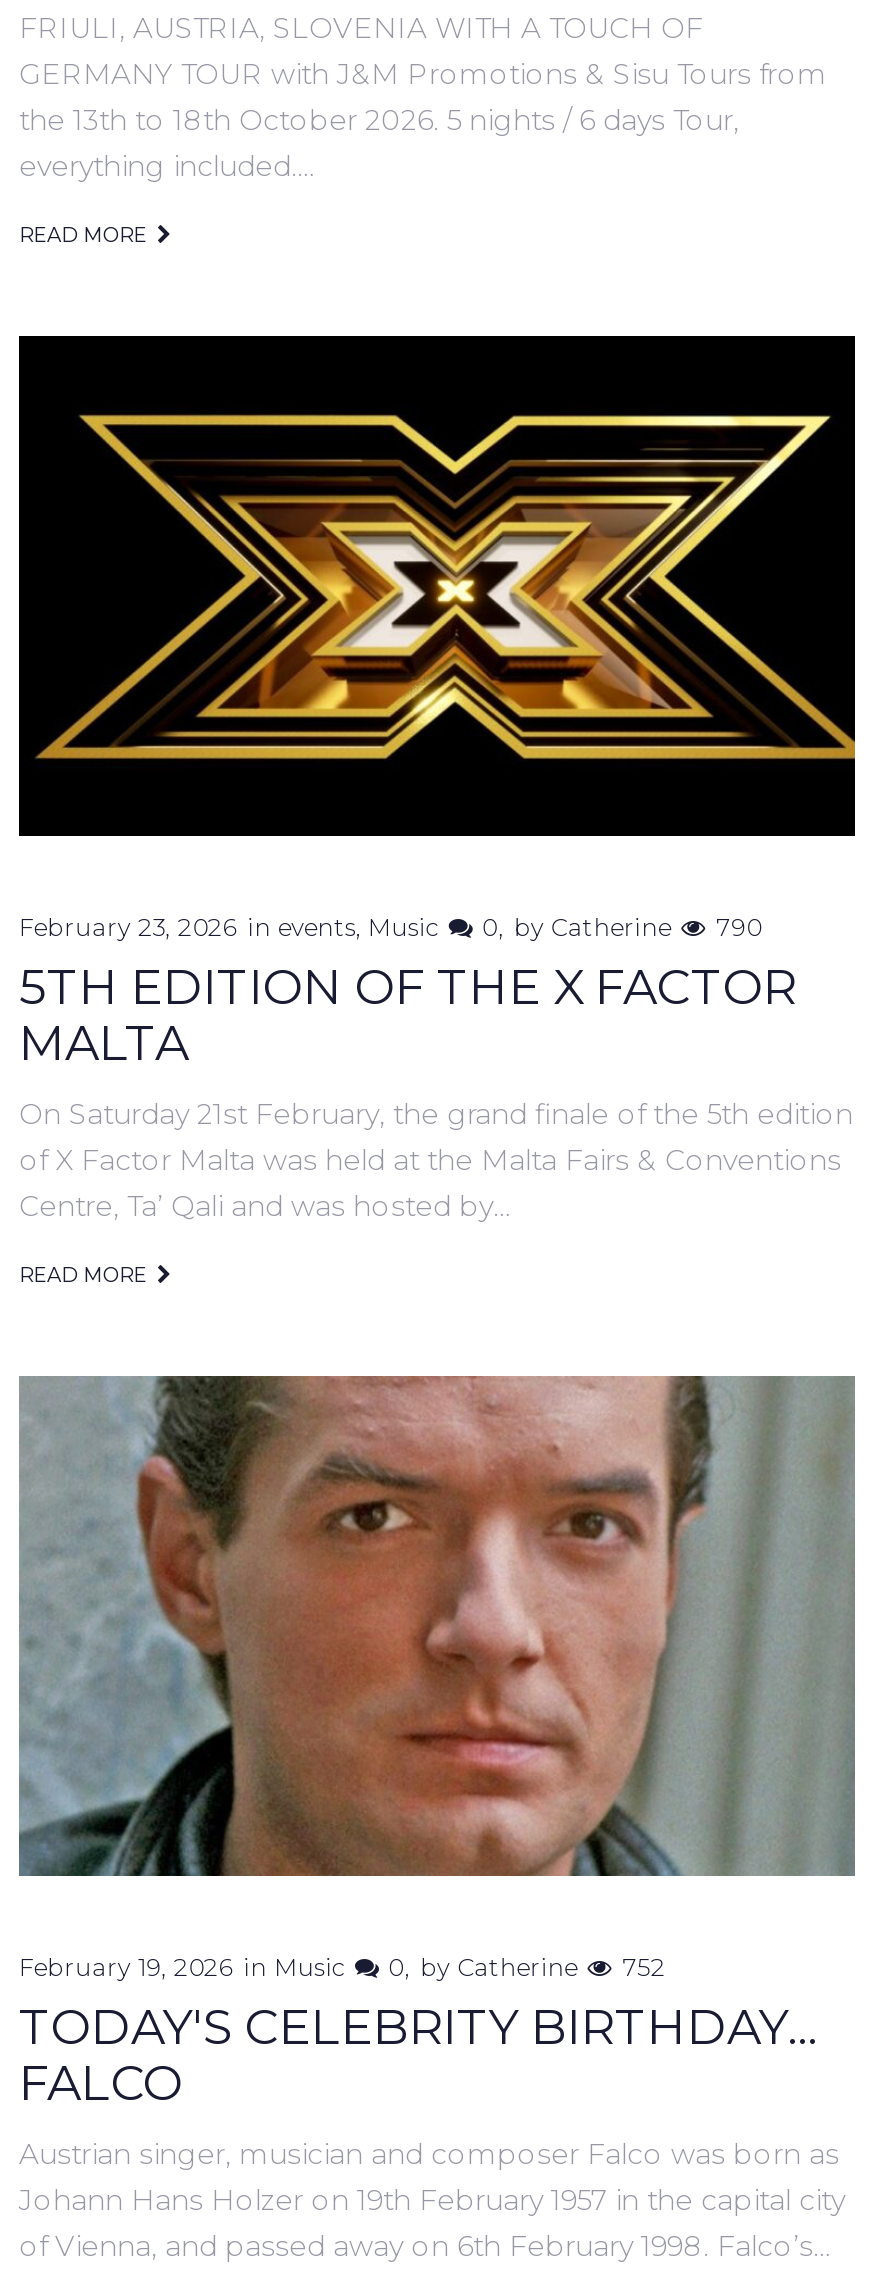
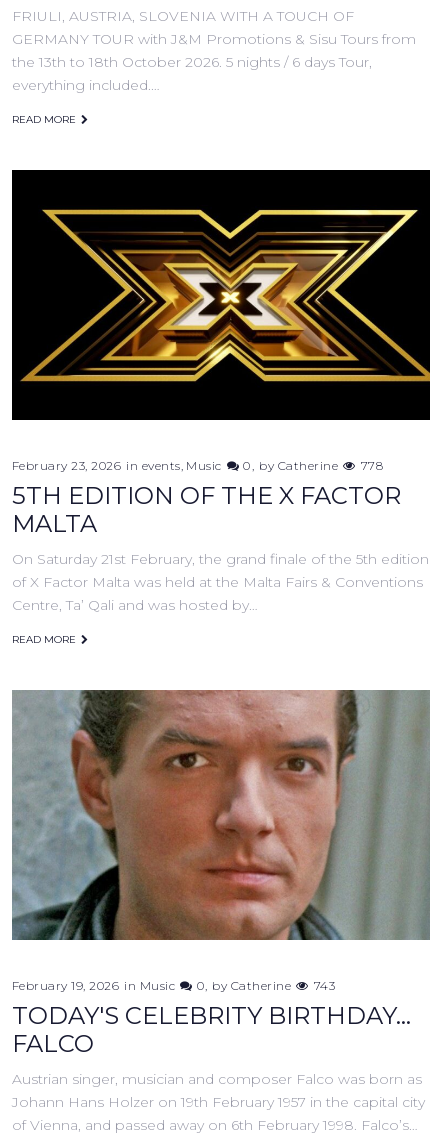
[716,912,761,942] 790 -> [361,458,383,473] 778
[19,1952,665,1982] February 19, 2026 in Music 0 by Catherine 752 -> [12,978,335,993] February 19, 2026 in Music 0 by Catherine 743

